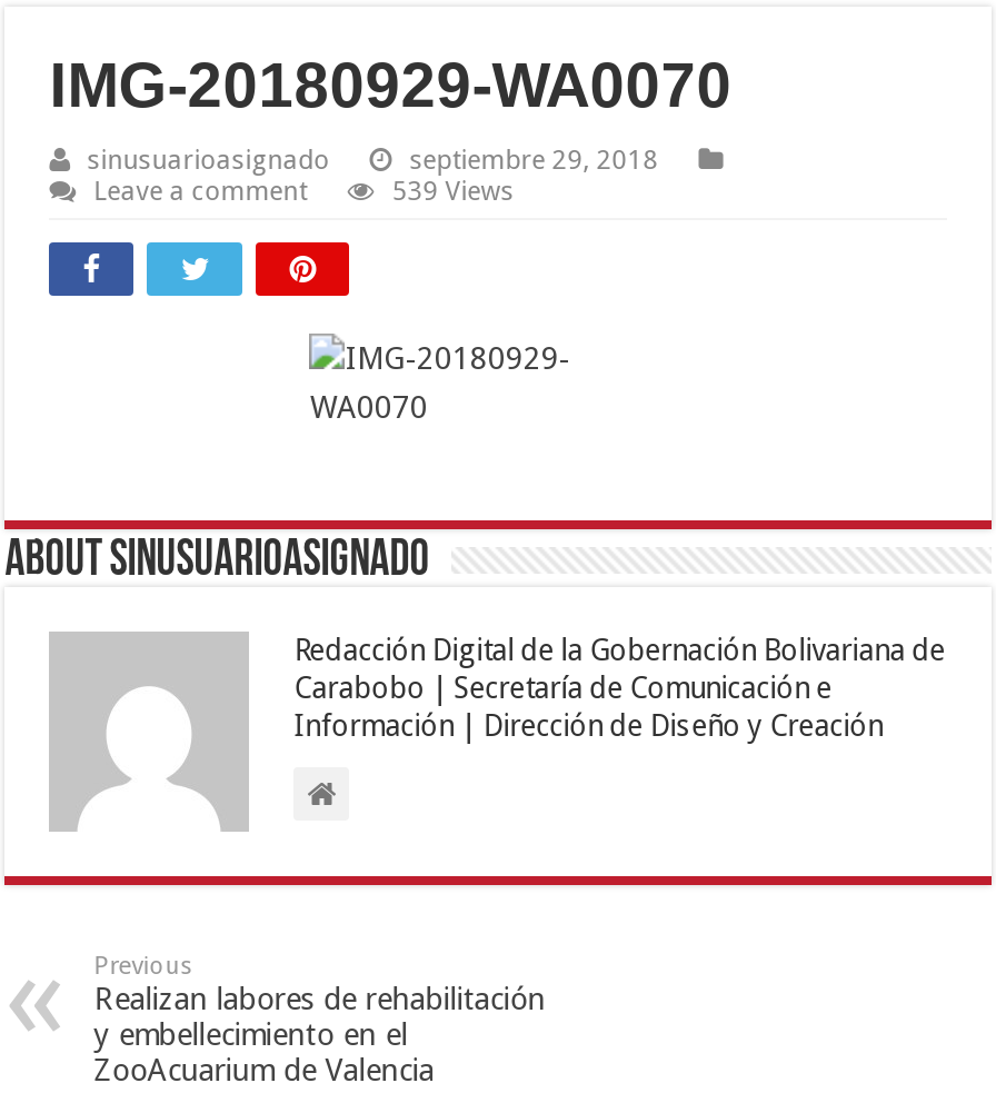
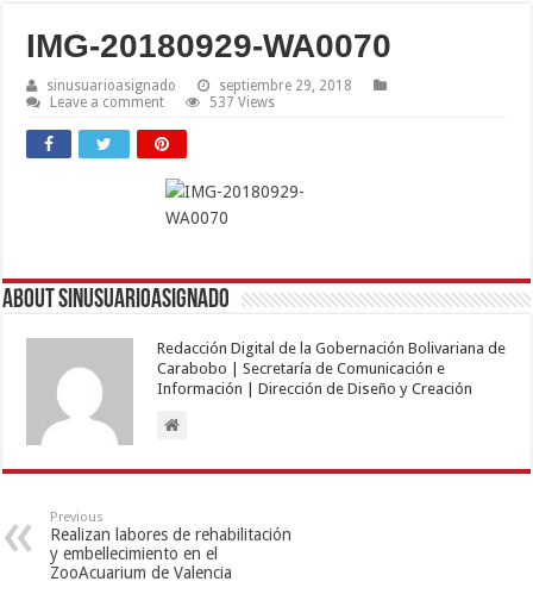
[392,175,514,206] 539 Views -> [210,93,275,110] 537 Views

